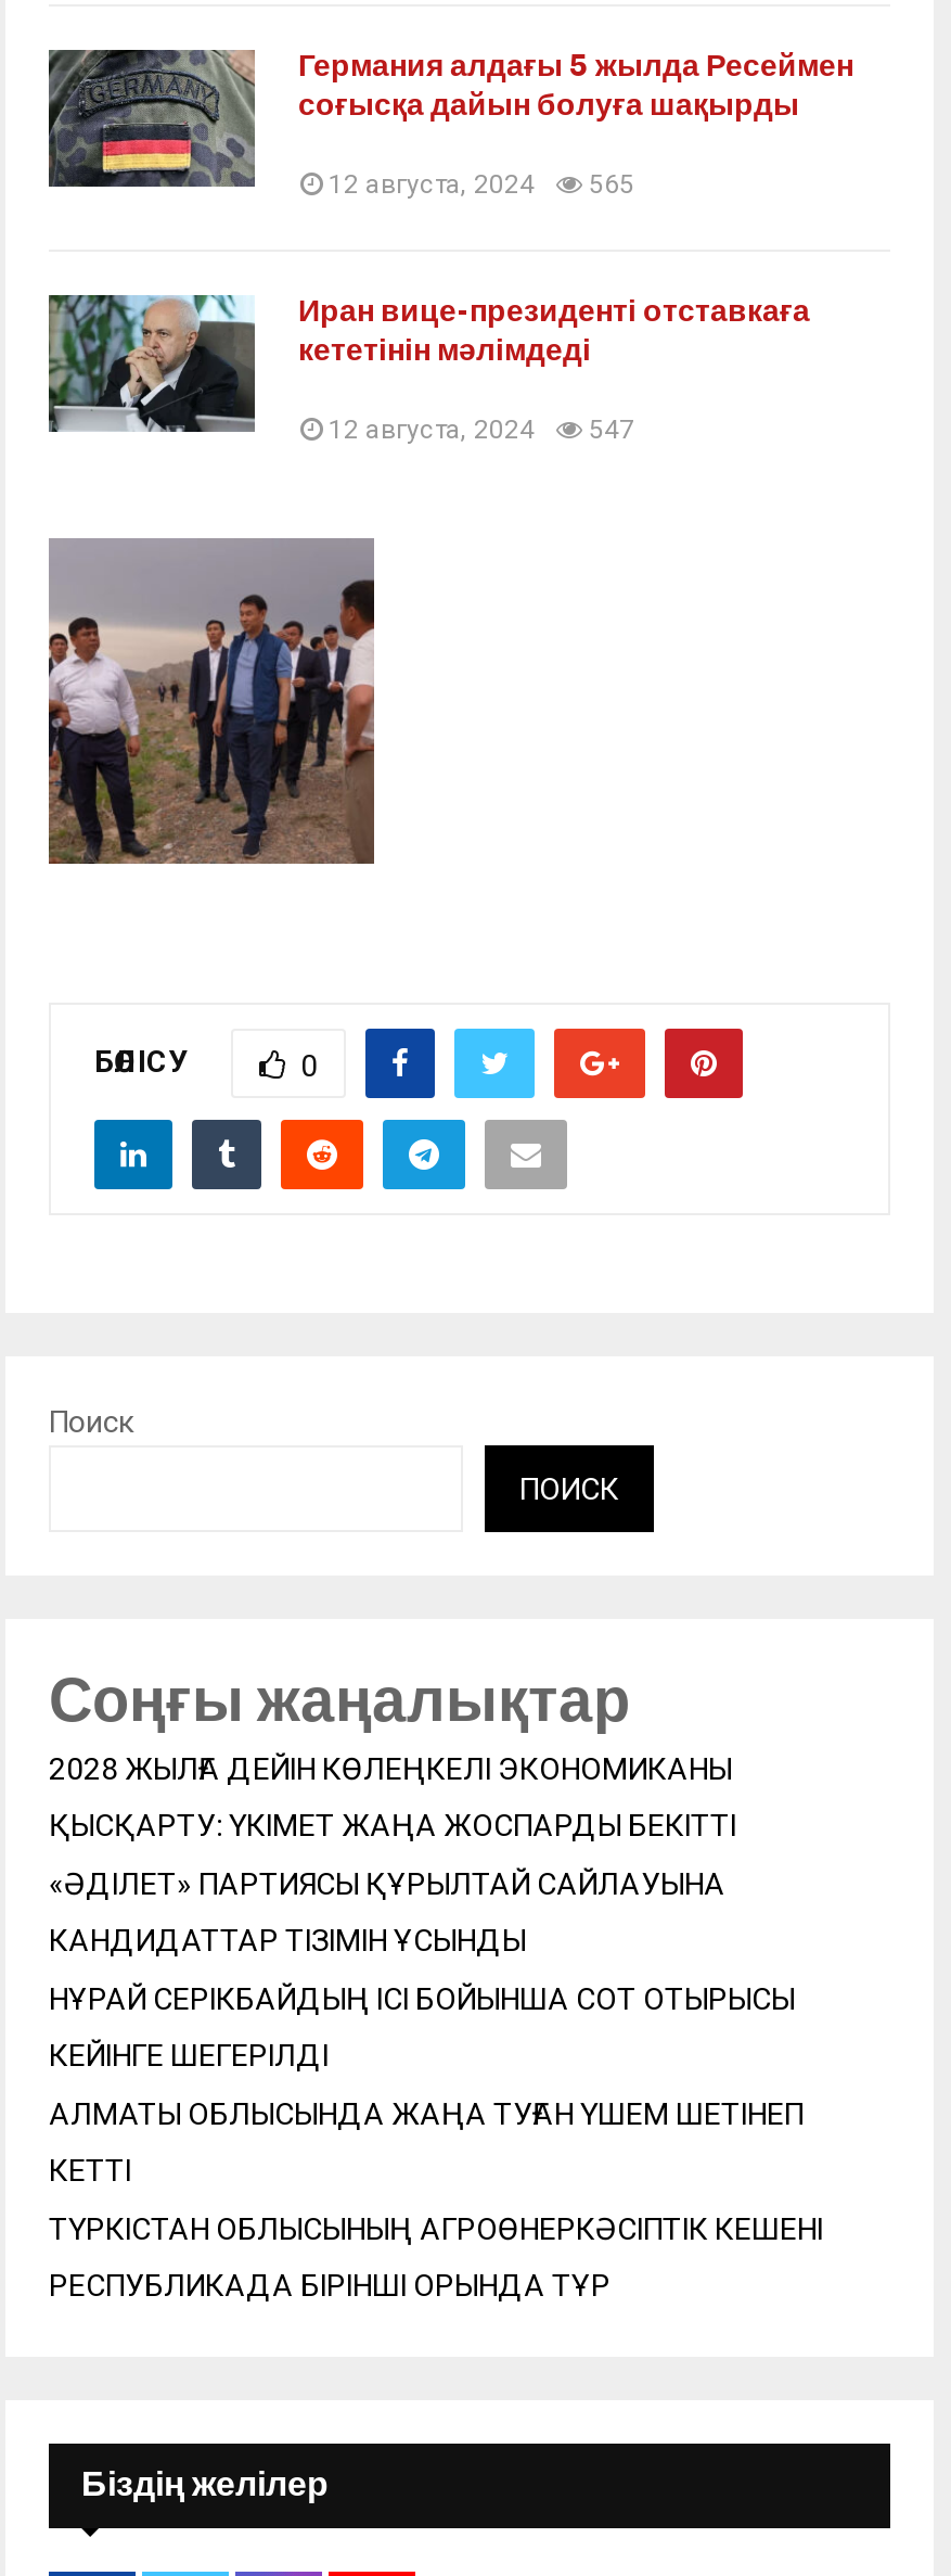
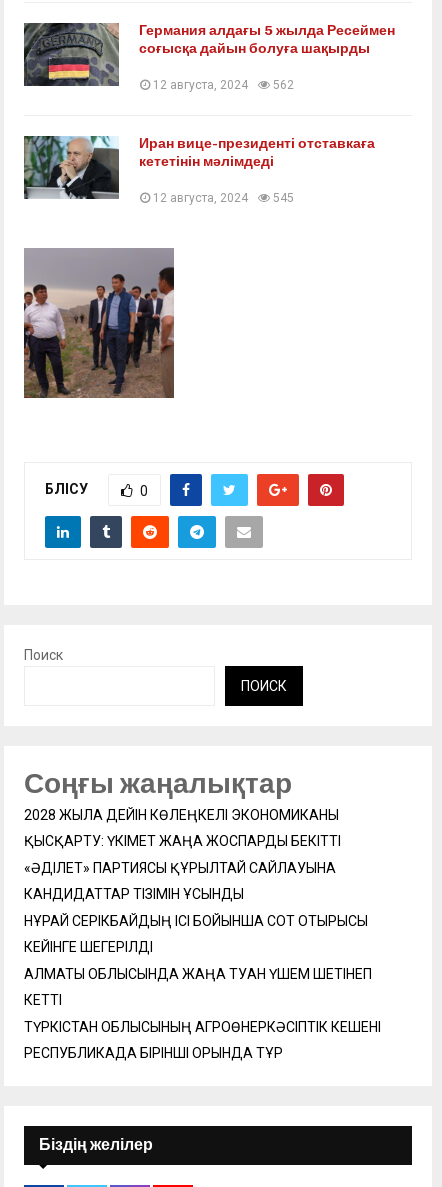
[329,170,634,200] 12 августа, 2024 565 -> [153,78,294,92] 12 августа, 2024 562
[329,415,634,445] 12 августа, 2024 547 -> [153,191,294,205] 12 августа, 2024 545

